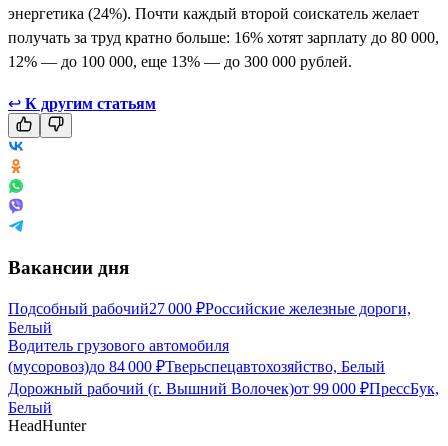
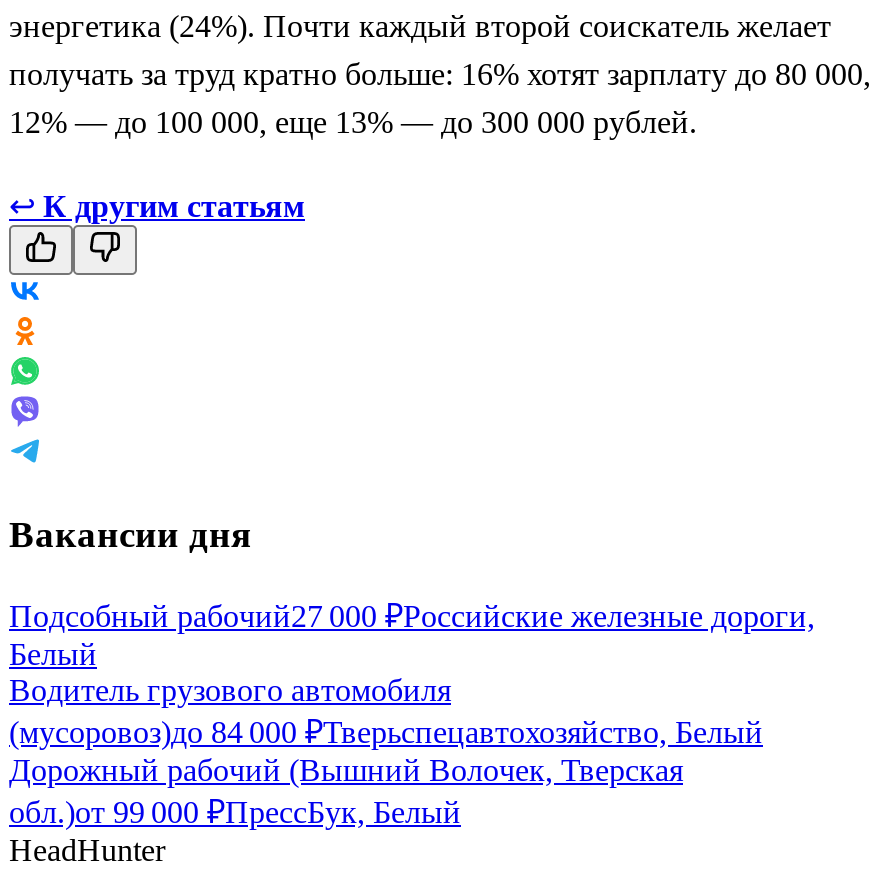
[8,380,439,416] Дорожный рабочий (г. Вышний Волочек)от 99 000 ₽ПрессБук, | Белый -> [9,754,683,830] Дорожный рабочий (Вышний Волочек, Тверская | обл.)от 99 000 ₽ПрессБук, Белый

